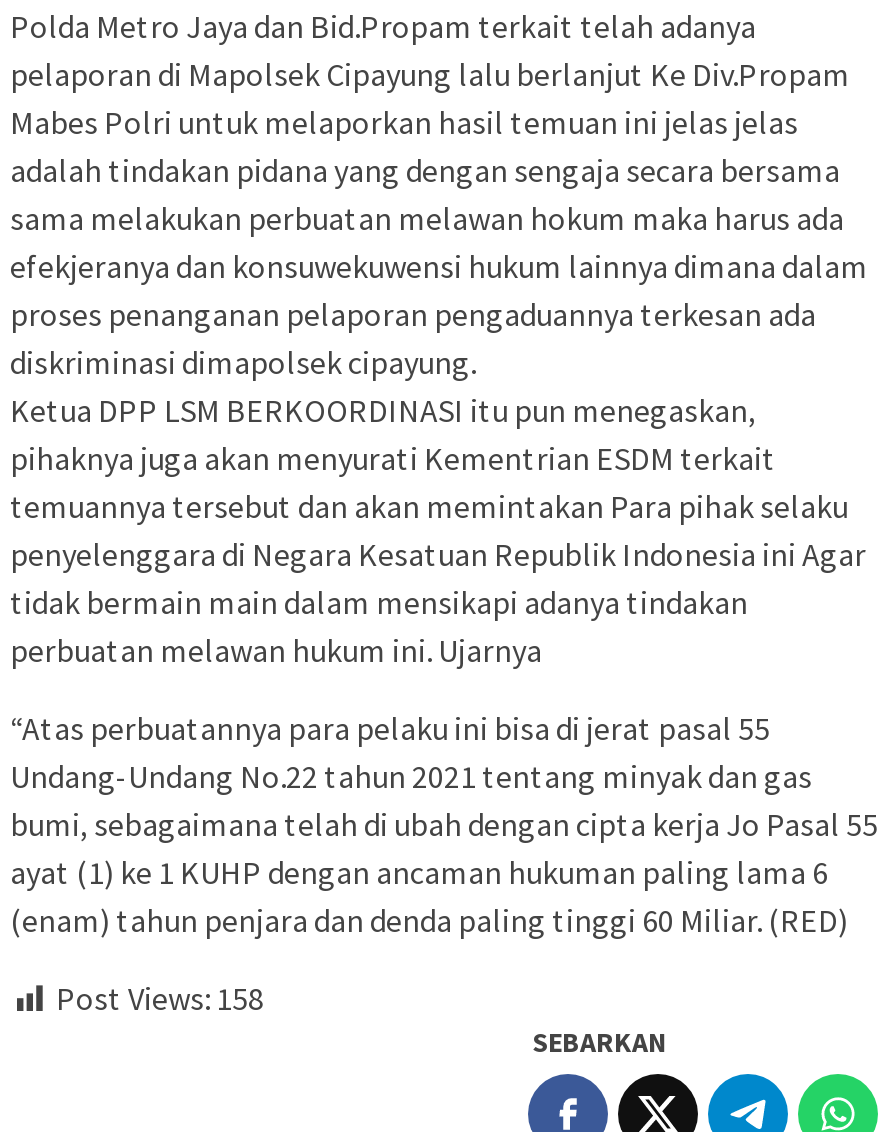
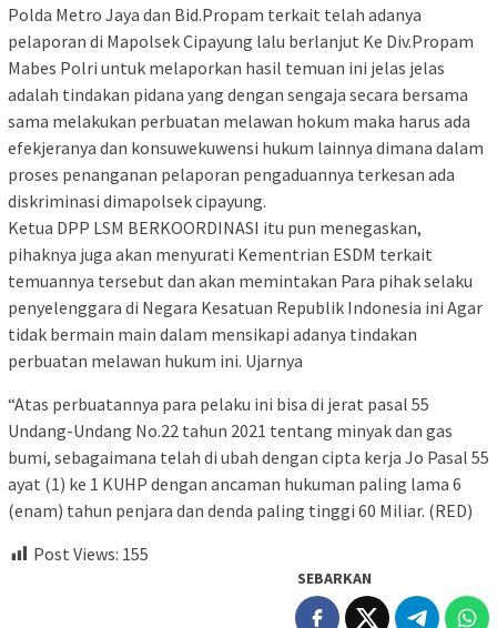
[56,978,264,1018] Post Views: 158 -> [33,542,149,565] Post Views: 155

